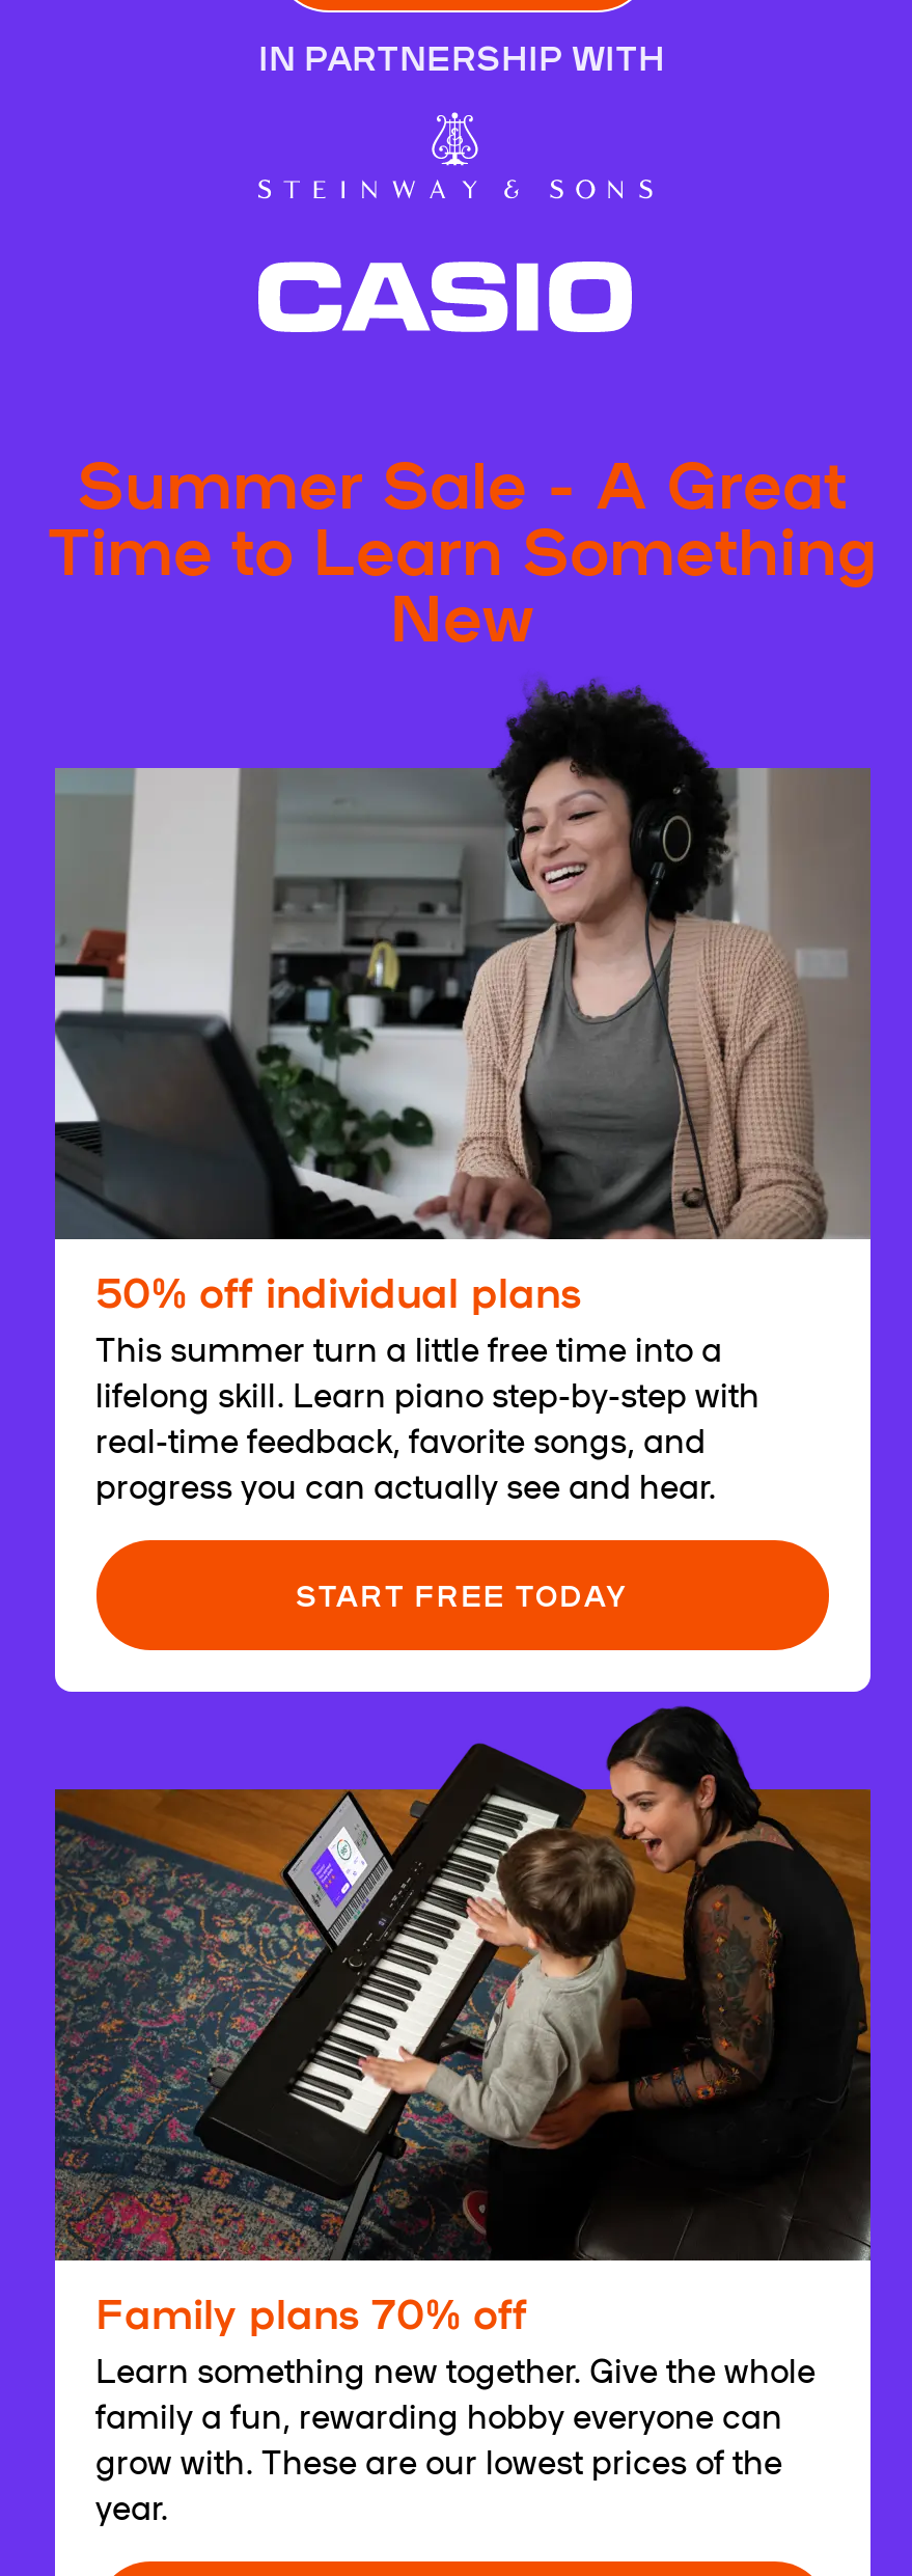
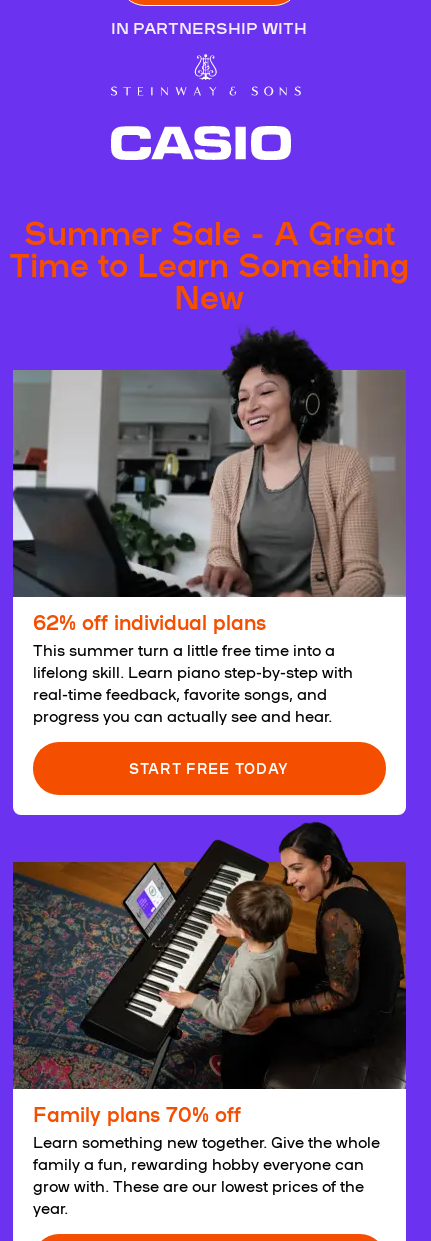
[95,1259,581,1317] 50% off individual plans -> [32,606,265,634] 62% off individual plans

